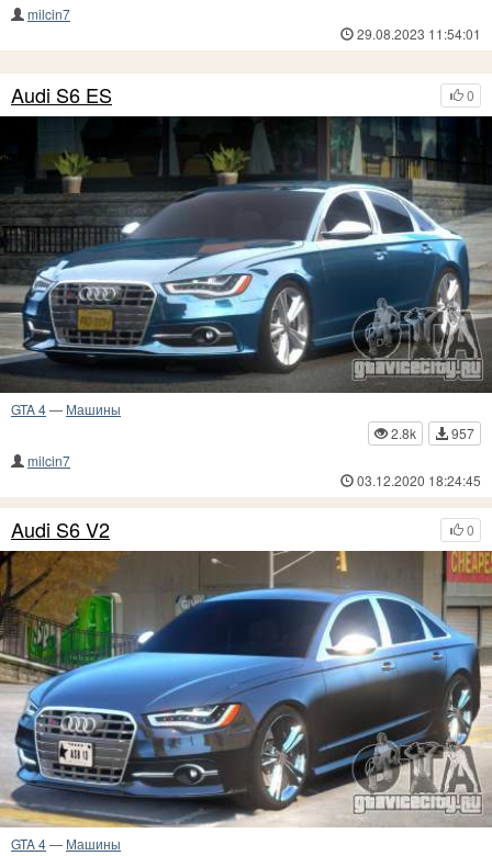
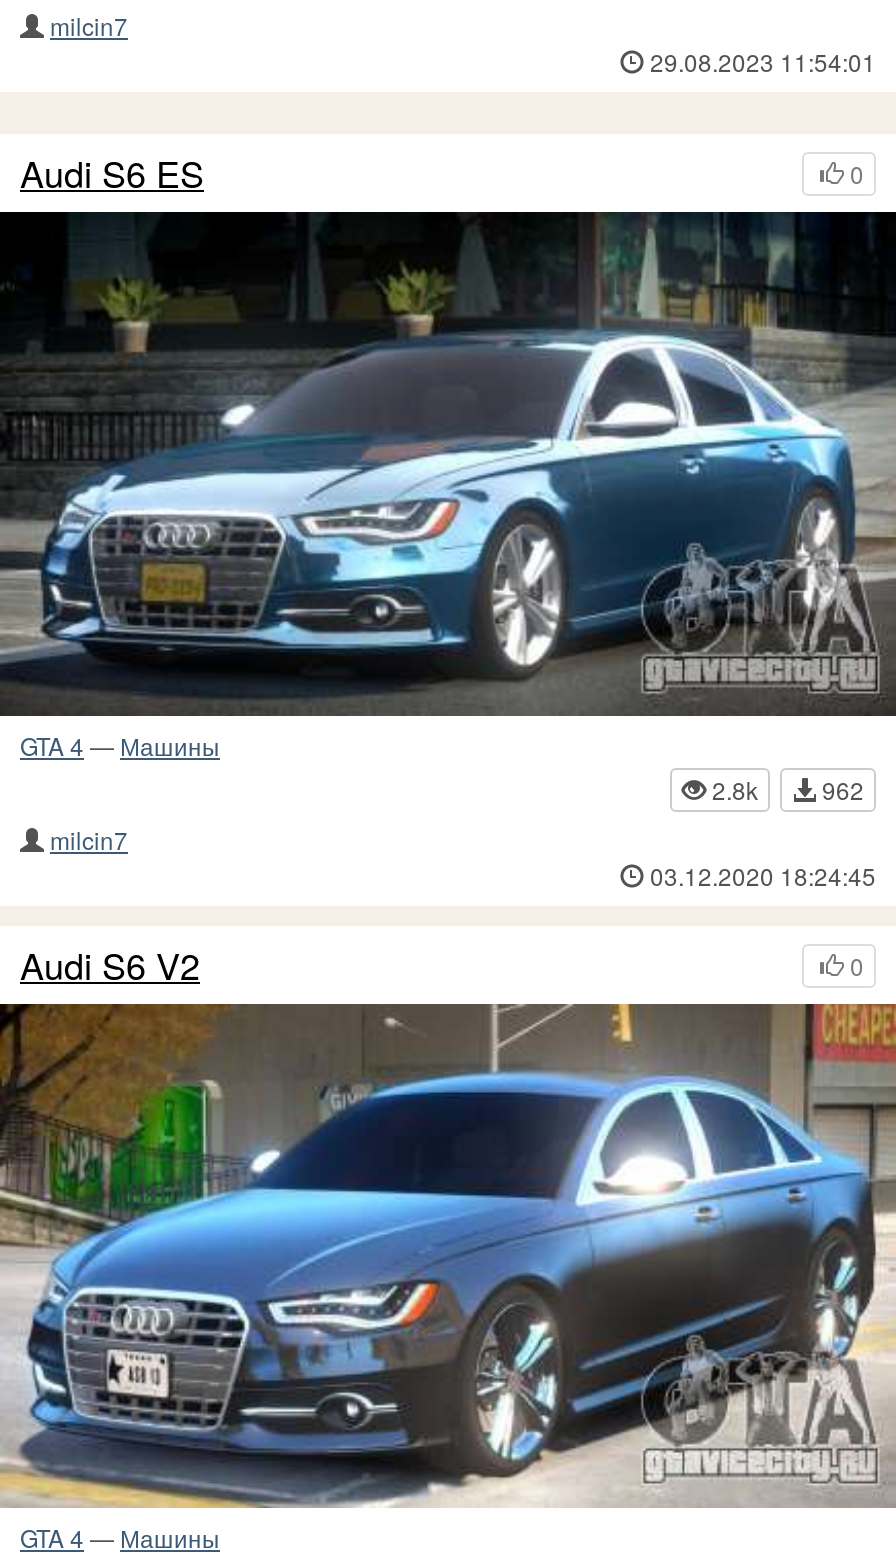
[391,424,474,442] 2.8k 957 -> [712,772,864,806] 2.8k 962

